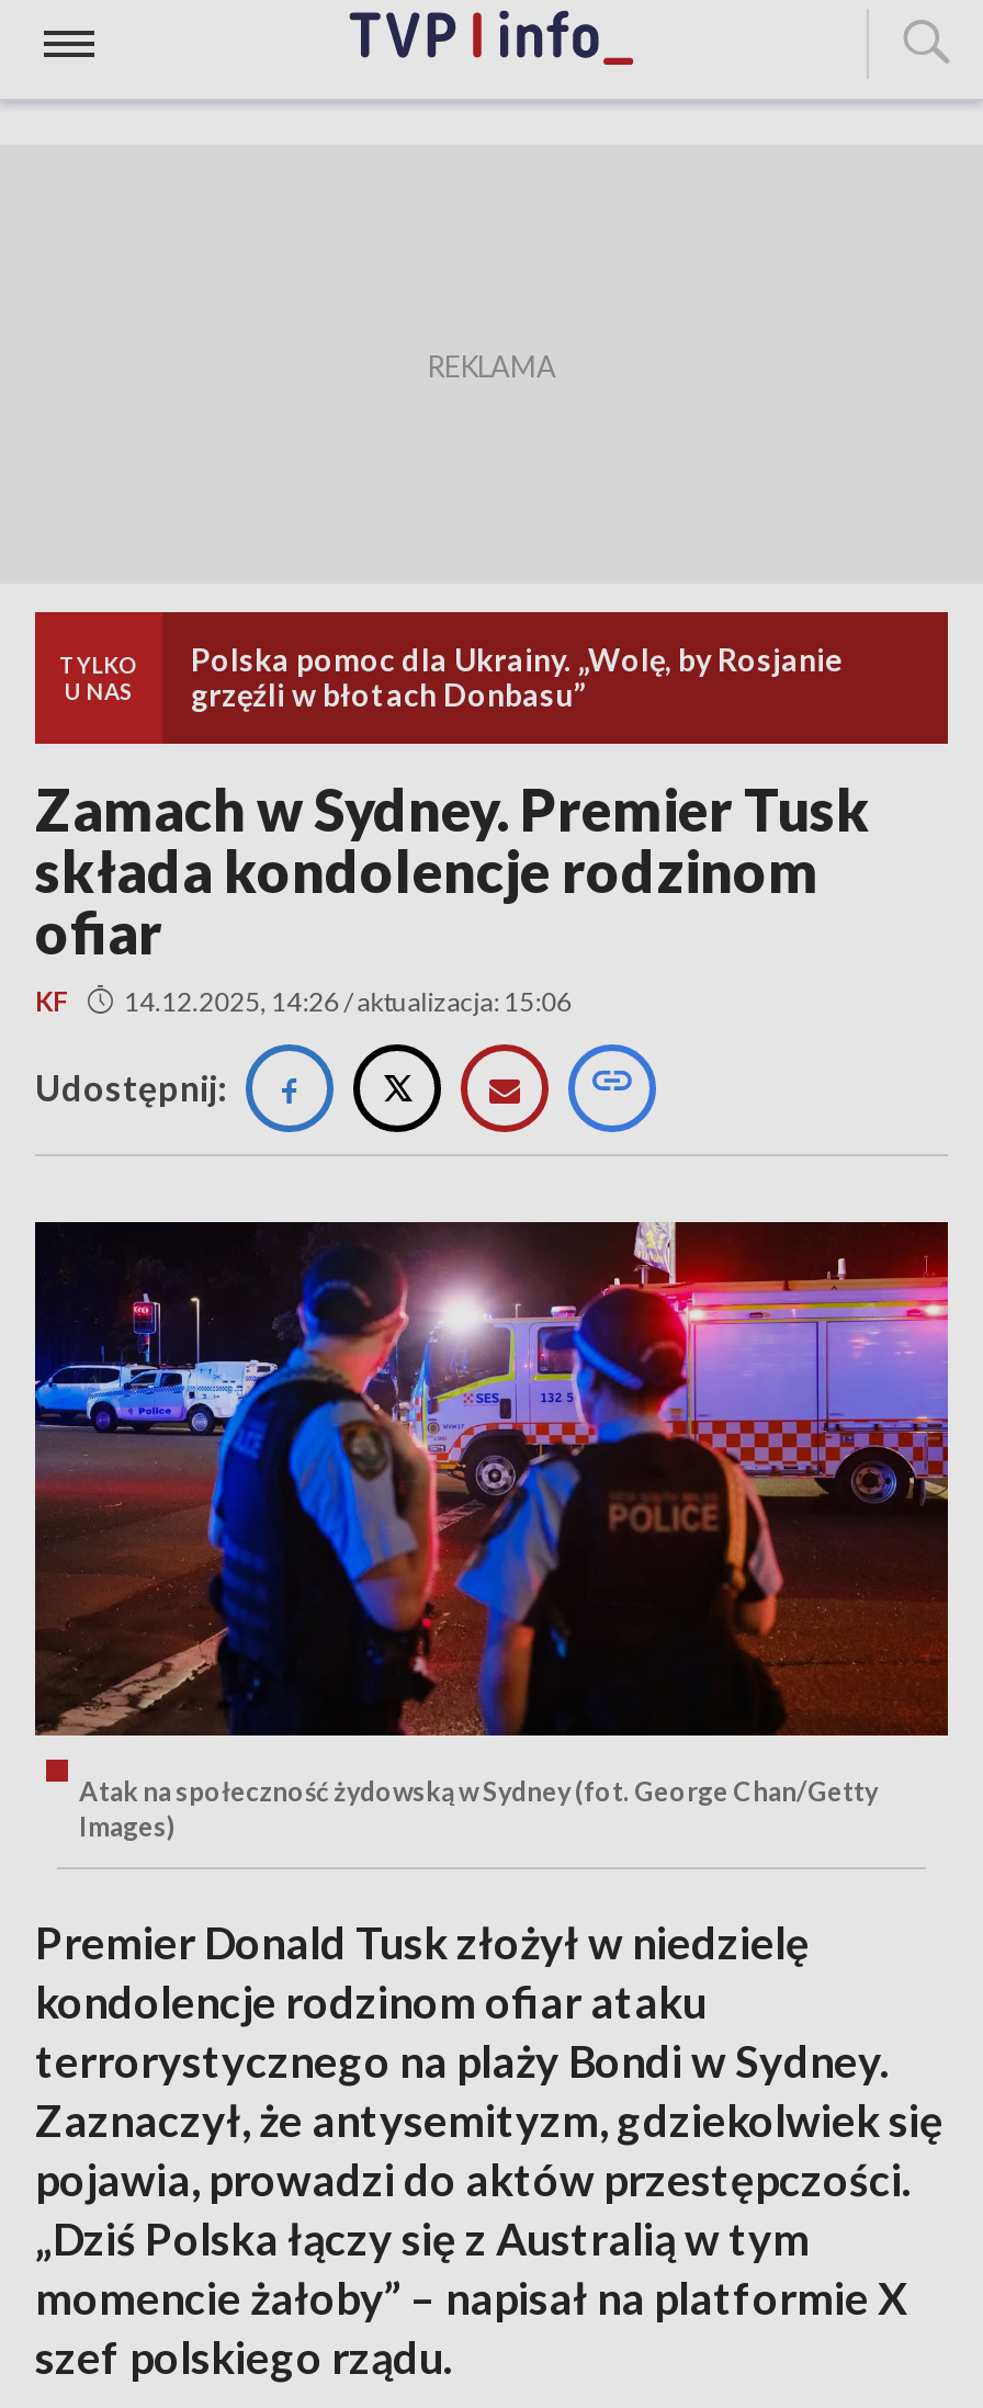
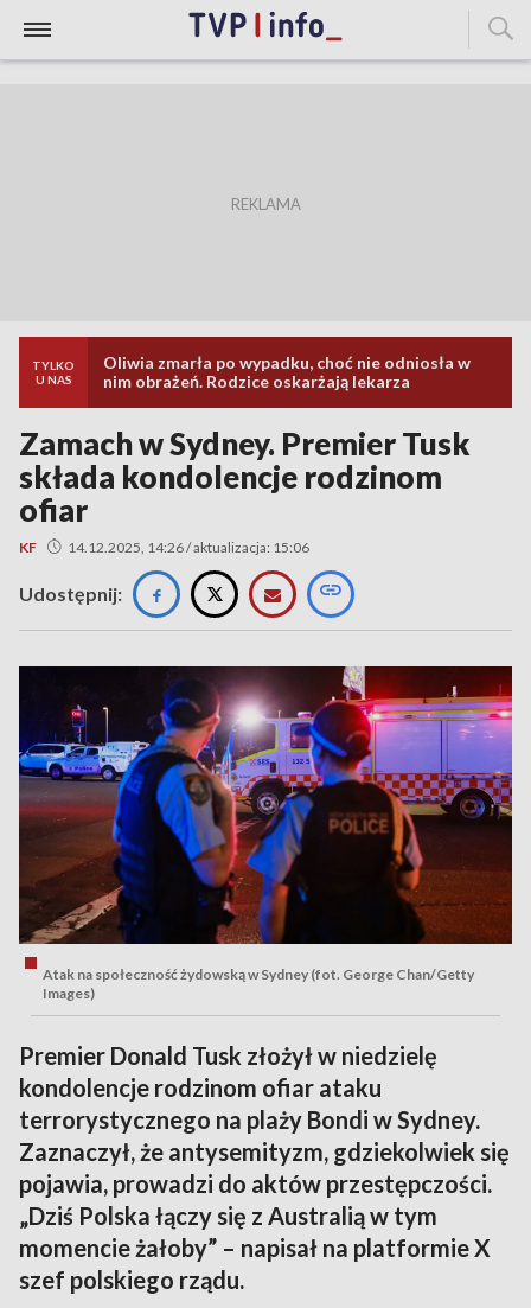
[191,641,843,713] Polska pomoc dla Ukrainy. „Wolę, by Rosjanie | grzęźli w błotach Donbasu” -> [103,352,471,391] Oliwia zmarła po wypadku, choć nie odniosła w | nim obrażeń. Rodzice oskarżają lekarza

